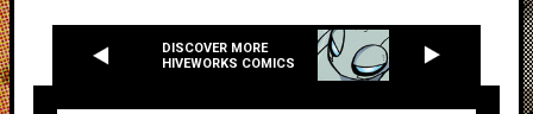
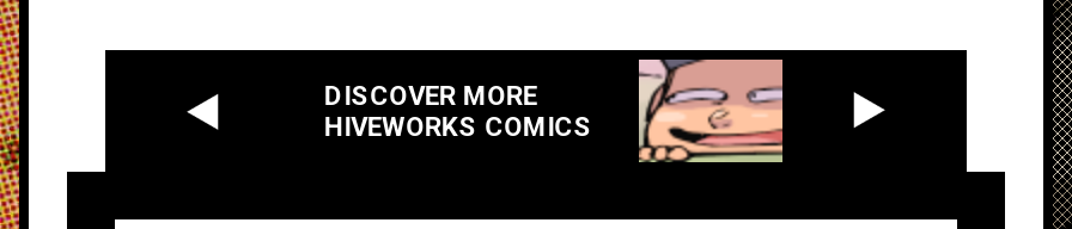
[316,30,390,82] [image] -> [636,60,785,162] [image]

